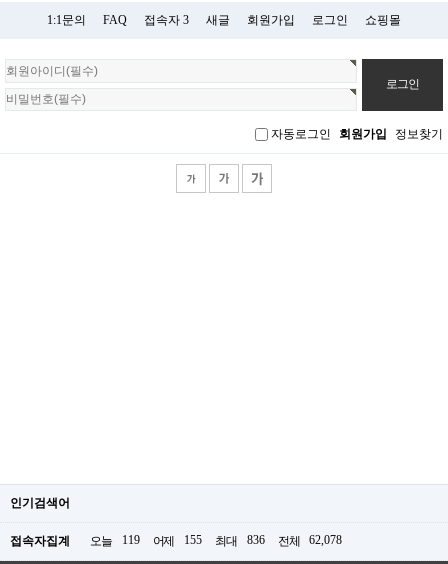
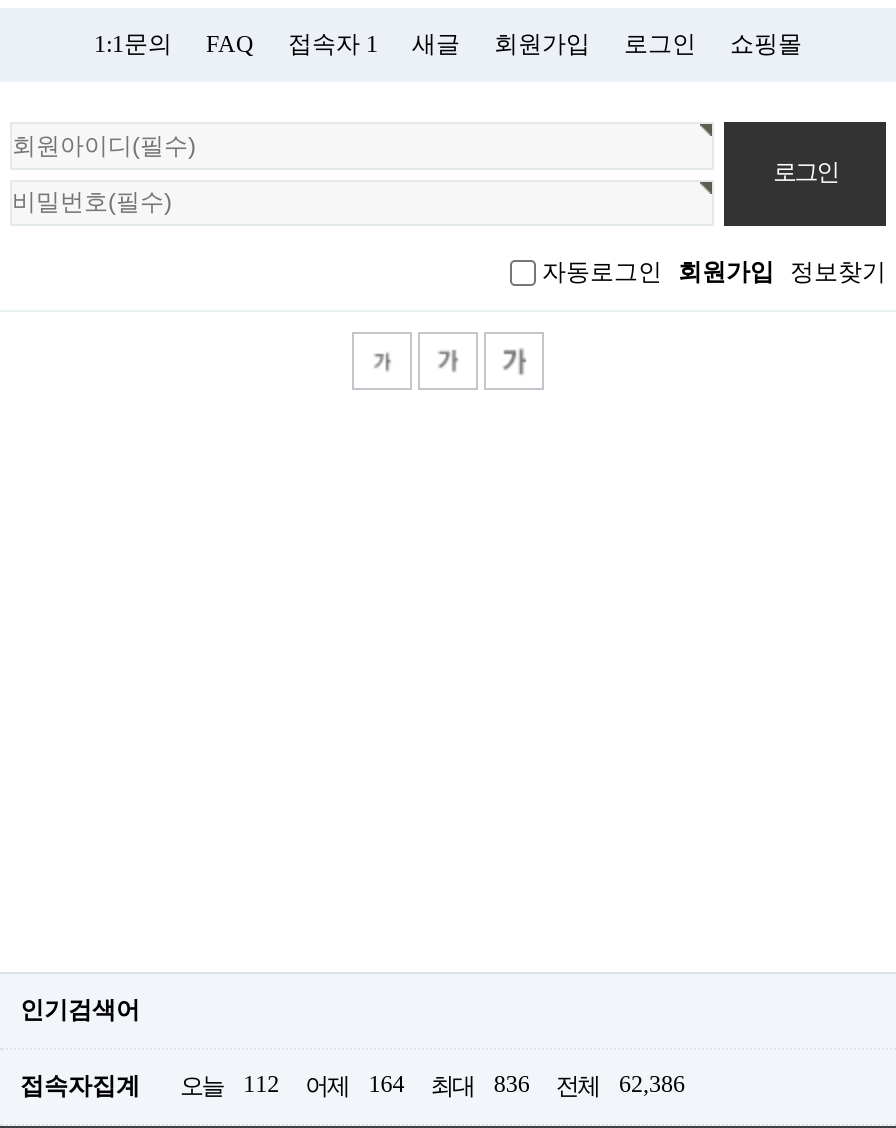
[144,13,189,27] 접속자 3 -> [288,30,378,58] 접속자 1
[122,533,140,547] 119 -> [243,1070,279,1098] 112
[184,533,202,547] 155 -> [368,1070,404,1098] 164
[309,533,342,547] 62,078 -> [619,1070,685,1098] 62,386

